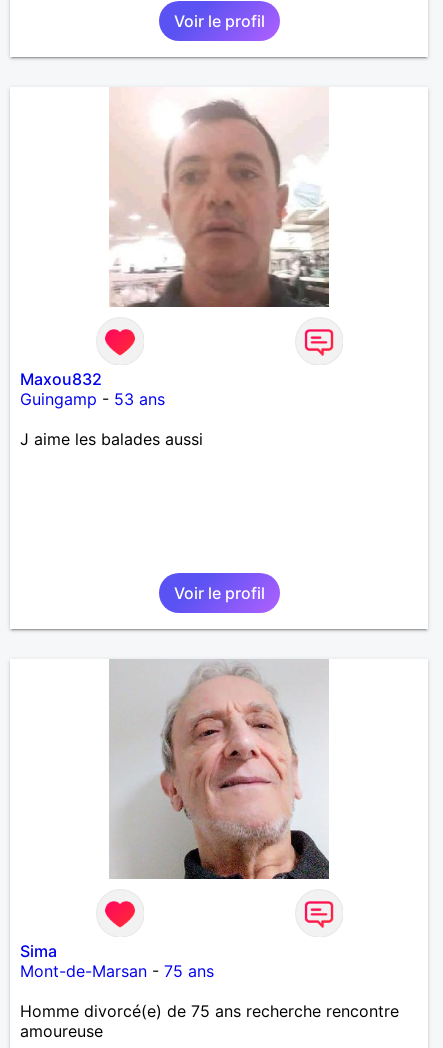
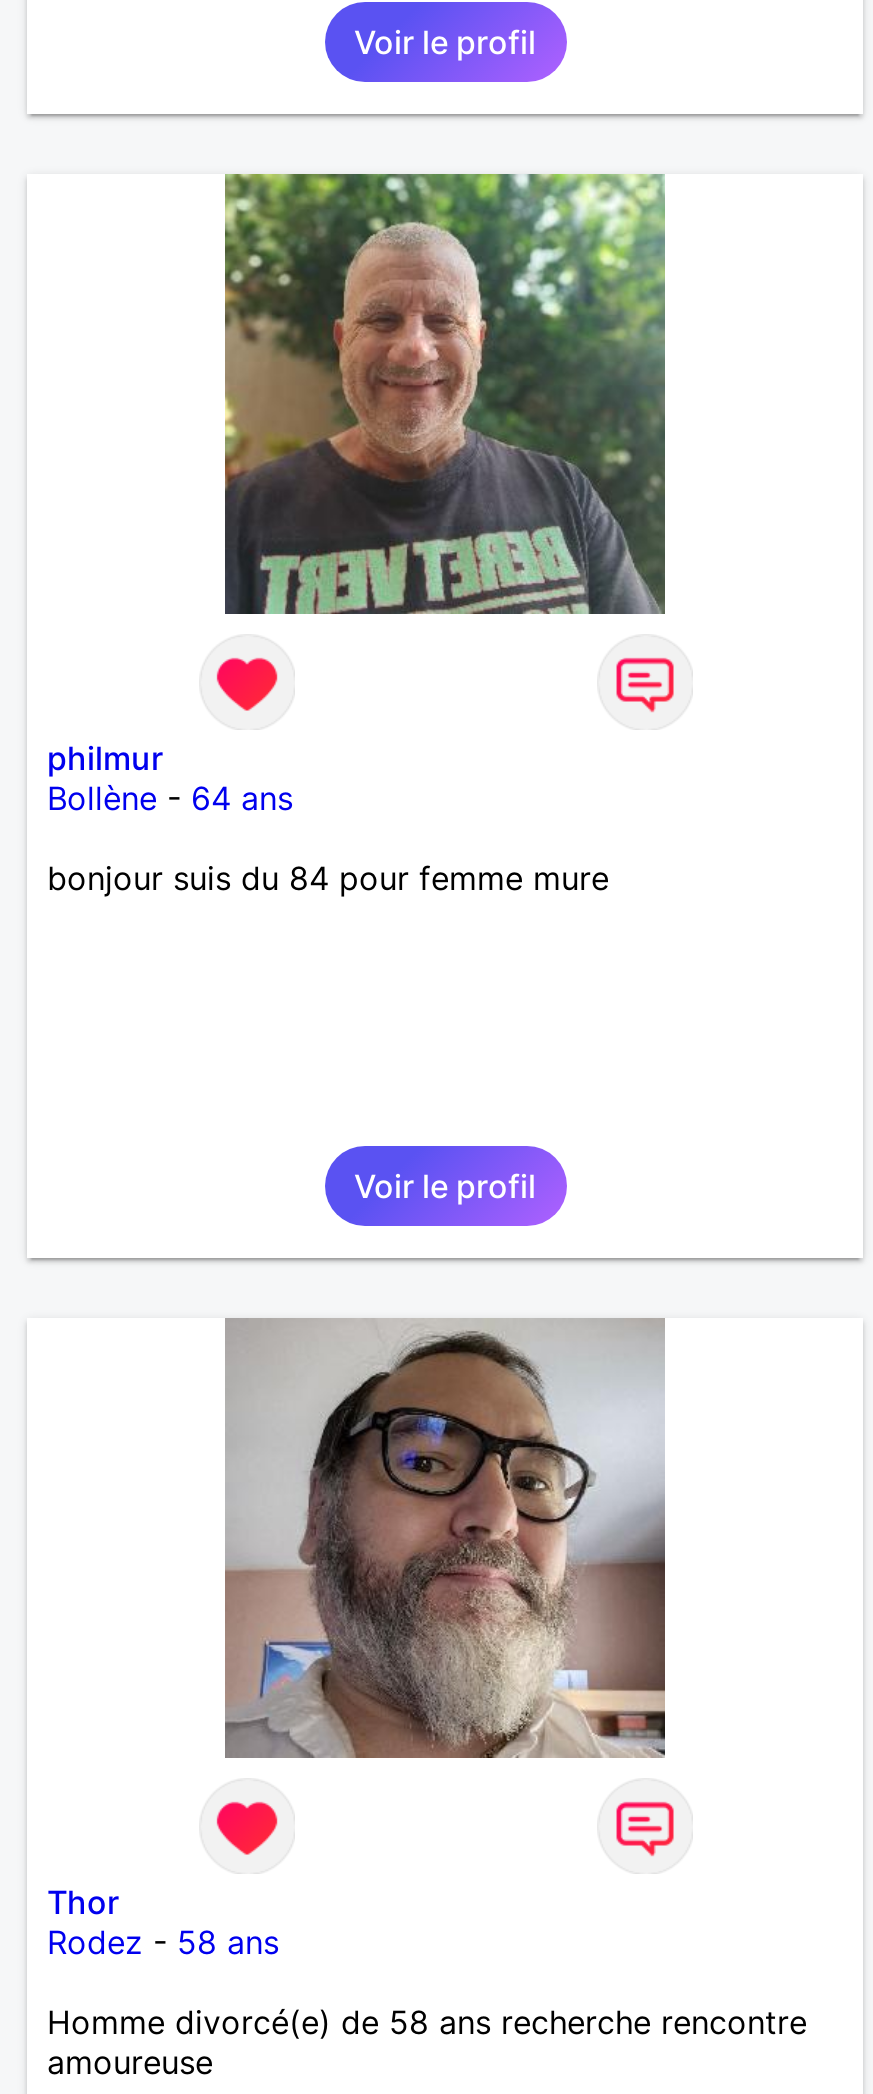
[109,87,330,308] [image] -> [223,172,667,616] [image]
[20,369,165,409] Maxou832 | Guingamp - 53 ans -> [47,738,293,818] philmur | Bollène - 64 ans
[20,429,203,449] J aime les balades aussi -> [47,858,609,898] bonjour suis du 84 pour femme mure
[110,661,330,880] [image] -> [225,1320,667,1760] [image]
[20,941,214,981] Sima | Mont-de-Marsan - 75 ans -> [47,1882,279,1962] Thor | Rodez - 58 ans
[20,1001,399,1021] Homme divorcé(e) de 75 ans recherche rencontre -> [47,2002,807,2042] Homme divorcé(e) de 58 ans recherche rencontre

